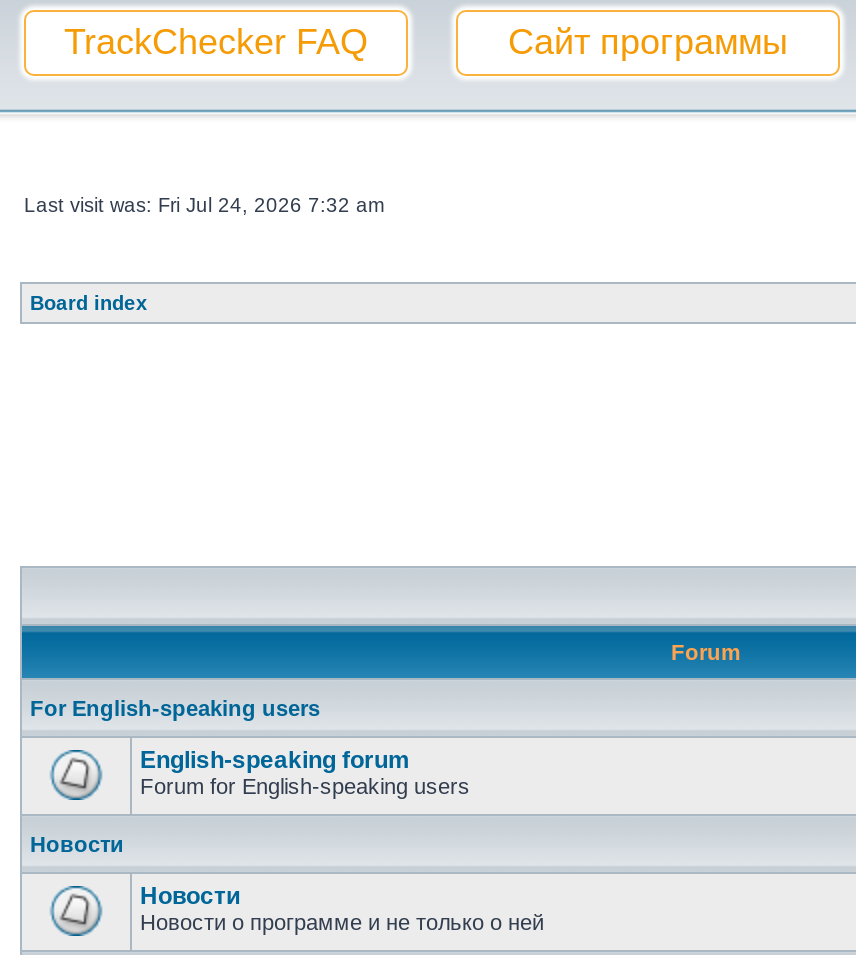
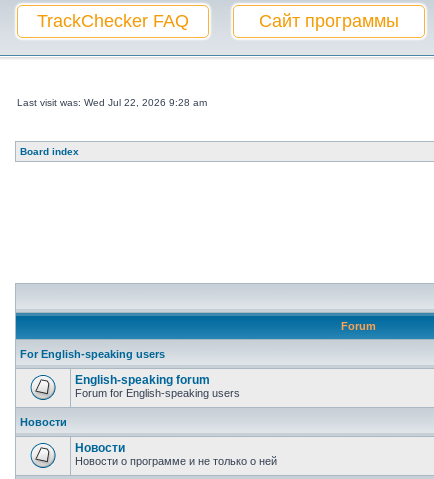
[24,194,384,216] Last visit was: Fri Jul 24, 2026 7:32 am -> [17,97,207,108] Last visit was: Wed Jul 22, 2026 9:28 am

